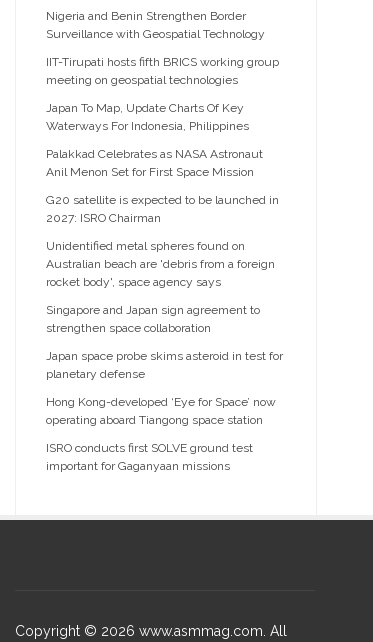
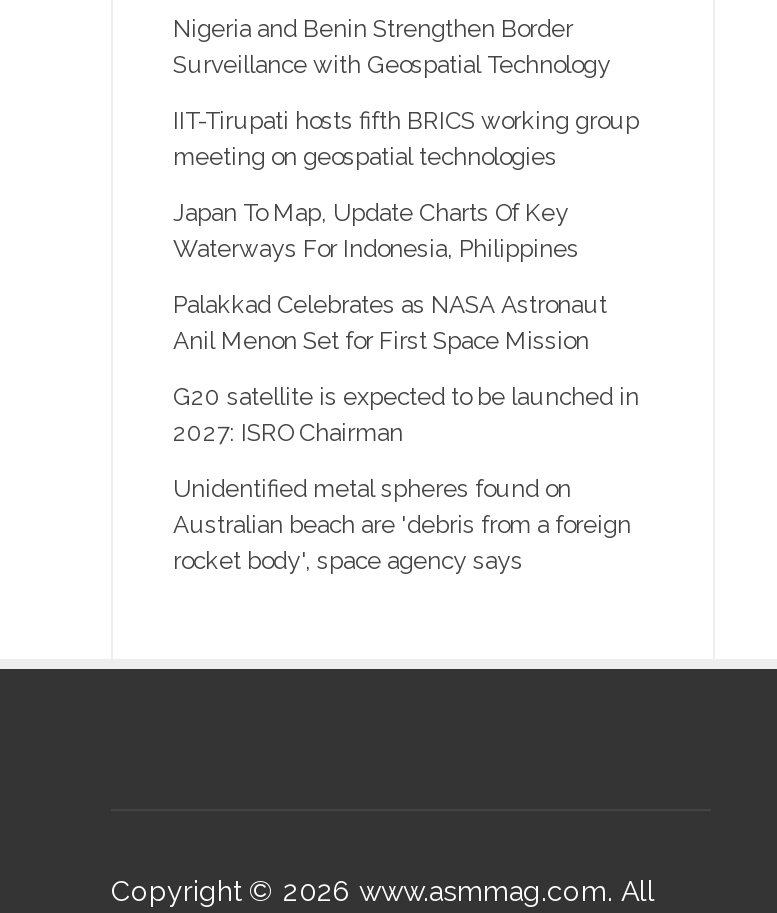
[46,303,283,473] Singapore and Japan sign agreement to | strengthen space collaboration | Japan space probe skims asteroid in test for | planetary defense | Hong Kong-developed ‘Eye for Space’ now | operating aboard Tiangong space station | ISRO conducts first SOLVE ground test | important for Gaganyaan missions -> none

